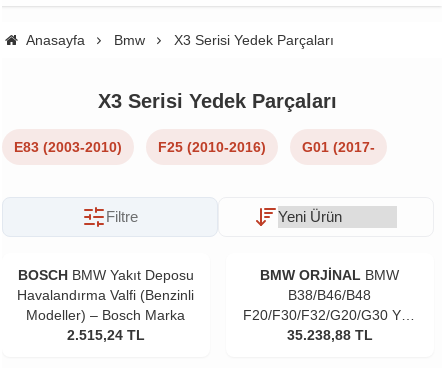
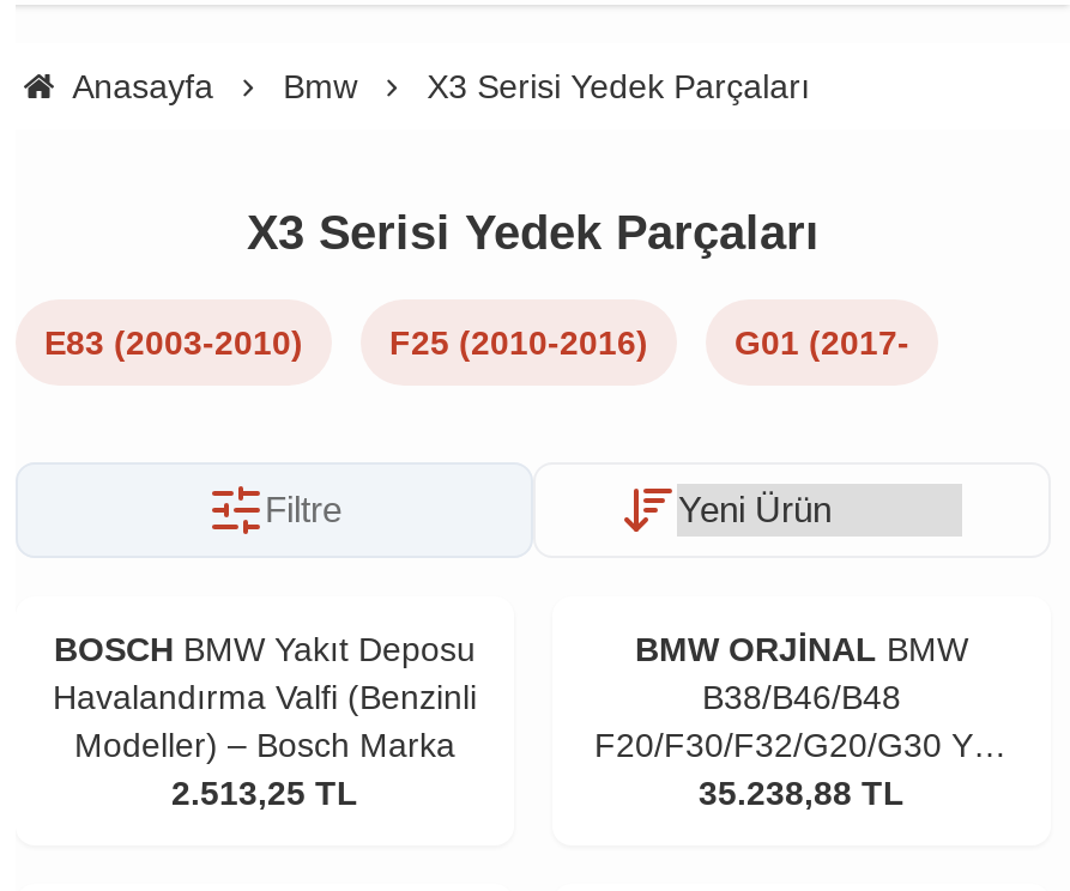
[67,327,145,343] 2.515,24 TL -> [171,774,358,812] 2.513,25 TL

